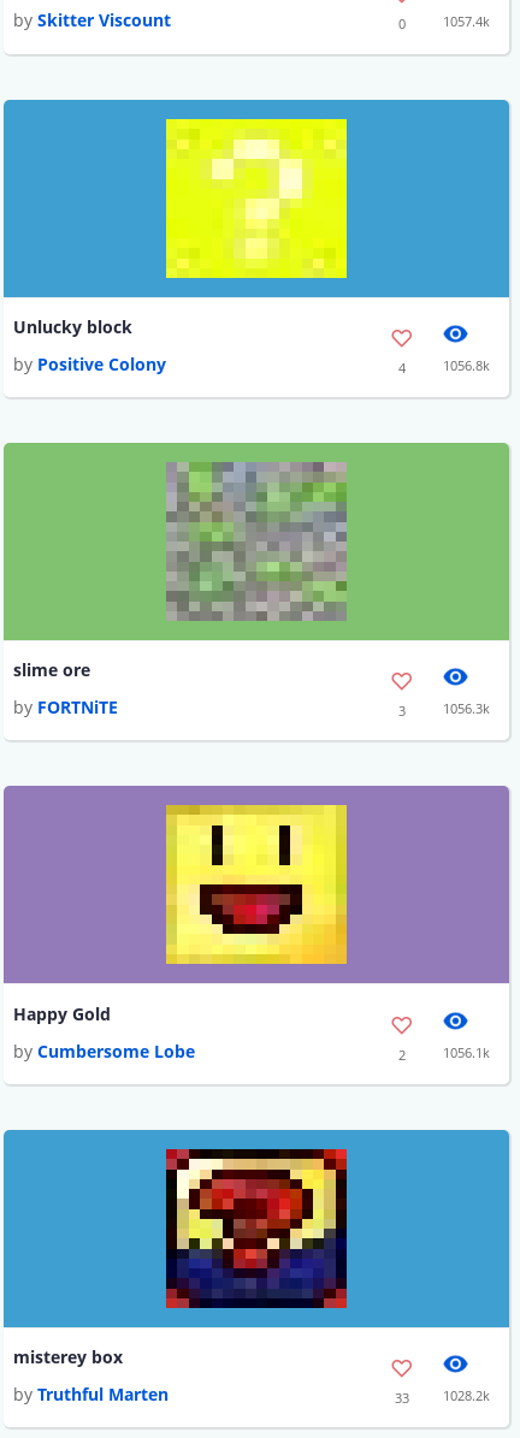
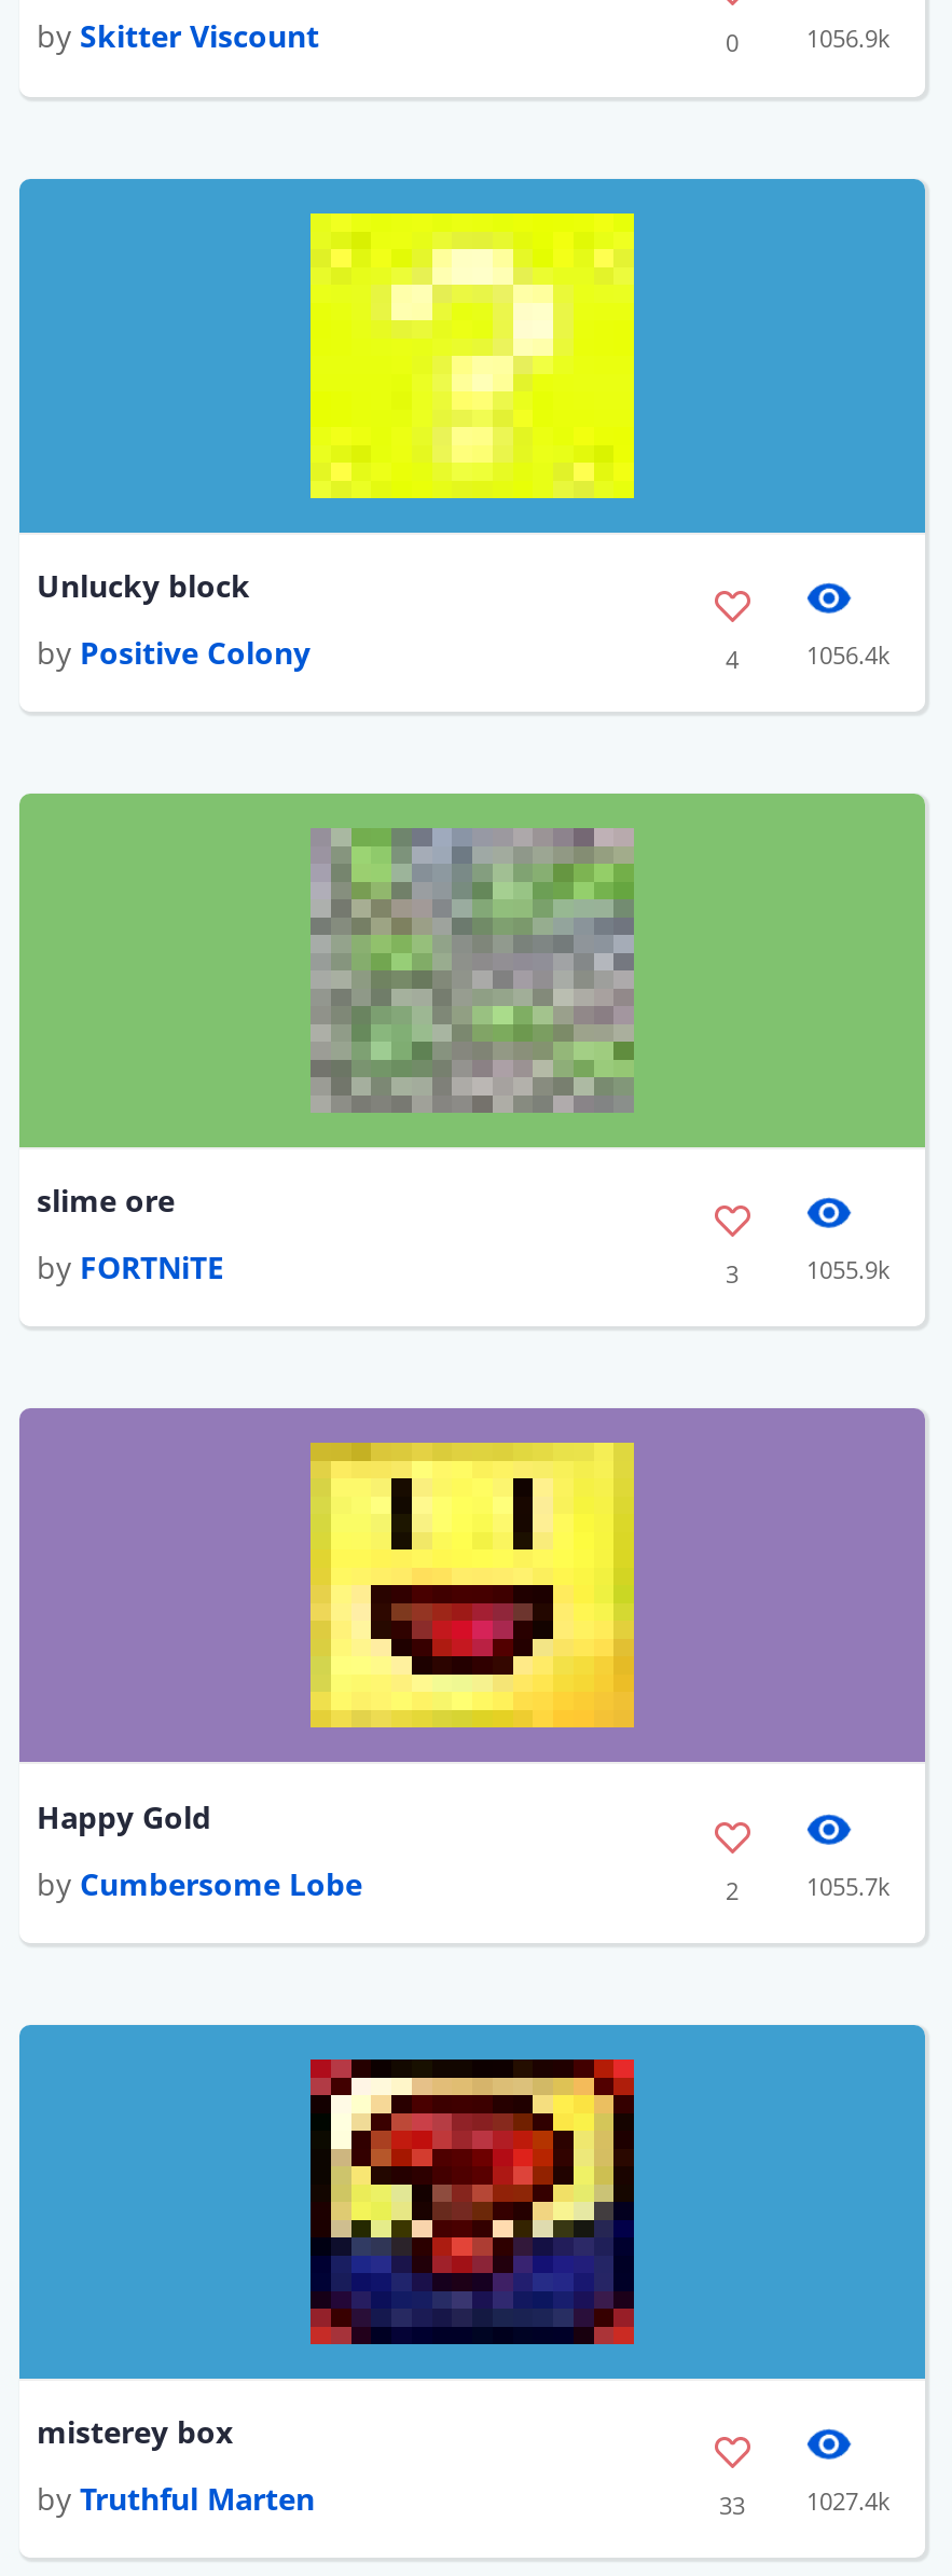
[443,12,490,30] 1057.4k -> [806,22,891,55] 1056.9k
[443,356,490,374] 1056.8k -> [806,638,891,670] 1056.4k
[443,699,490,717] 1056.3k -> [806,1253,891,1286] 1055.9k
[443,1043,490,1061] 1056.1k -> [806,1869,891,1901] 1055.7k
[394,1386,490,1407] 33 1028.2k -> [719,2485,891,2521] 33 1027.4k

